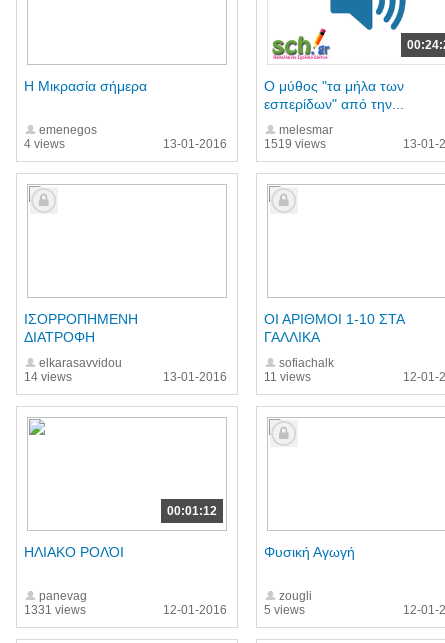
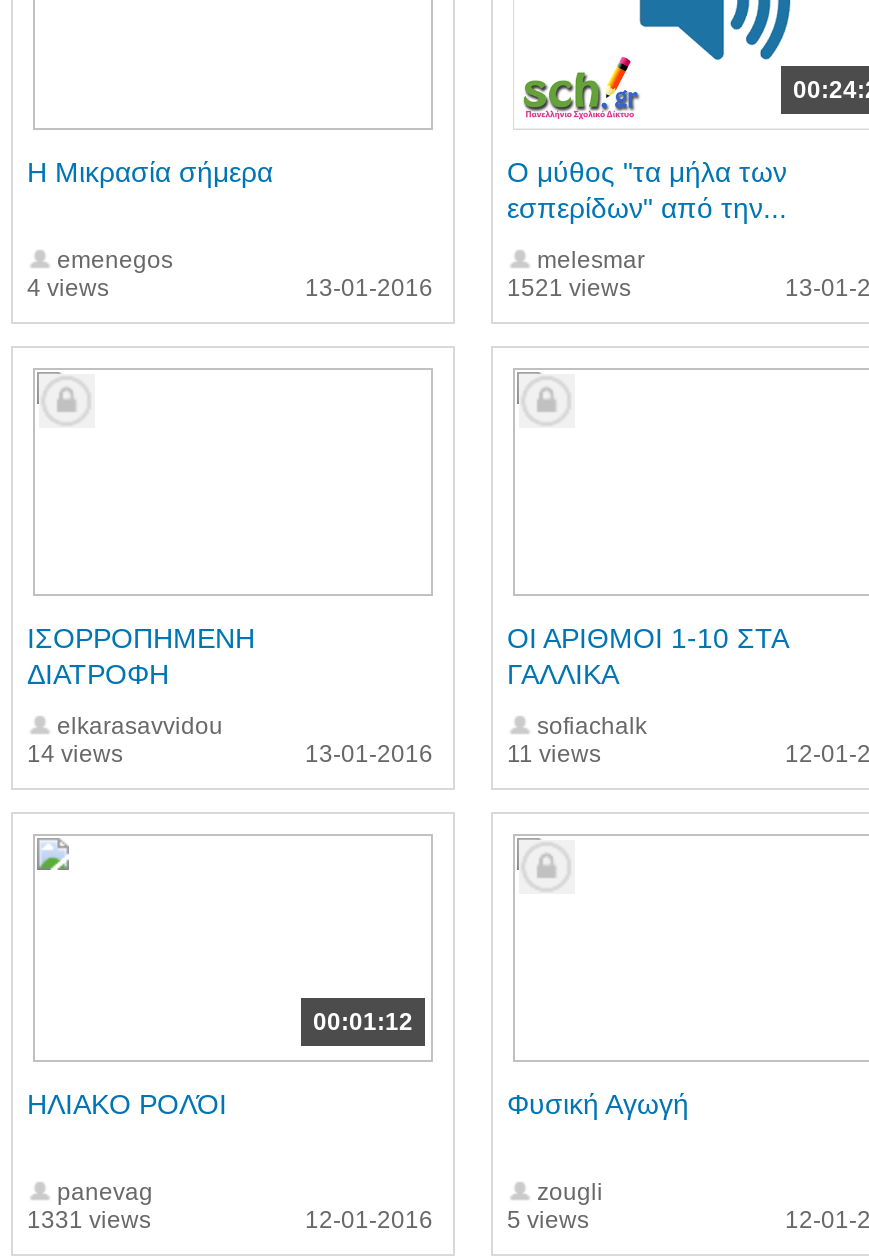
[264,137,326,151] 1519 views -> [507,274,631,302] 1521 views

